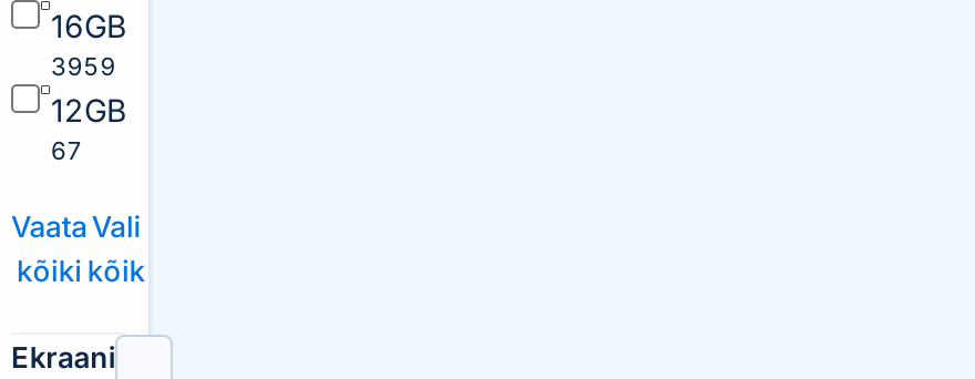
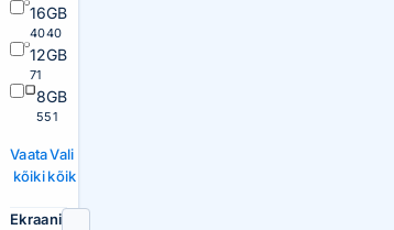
[51,51,117,82] 3959 -> [30,25,62,41] 4040
[51,135,82,166] 67 -> [30,67,67,124] 71 | 8GB | 551

